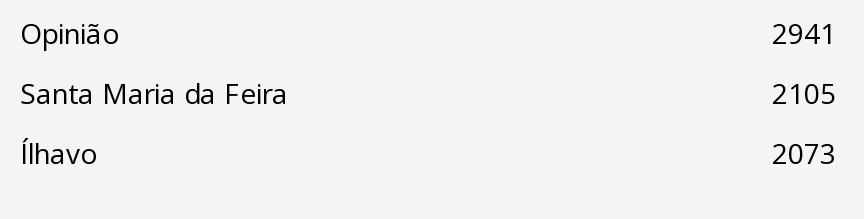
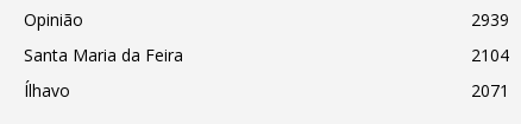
[772,14,836,52] 2941 -> [471,8,509,31] 2939
[772,74,836,112] 2105 -> [471,44,509,66] 2104
[772,134,836,172] 2073 -> [471,79,509,102] 2071

